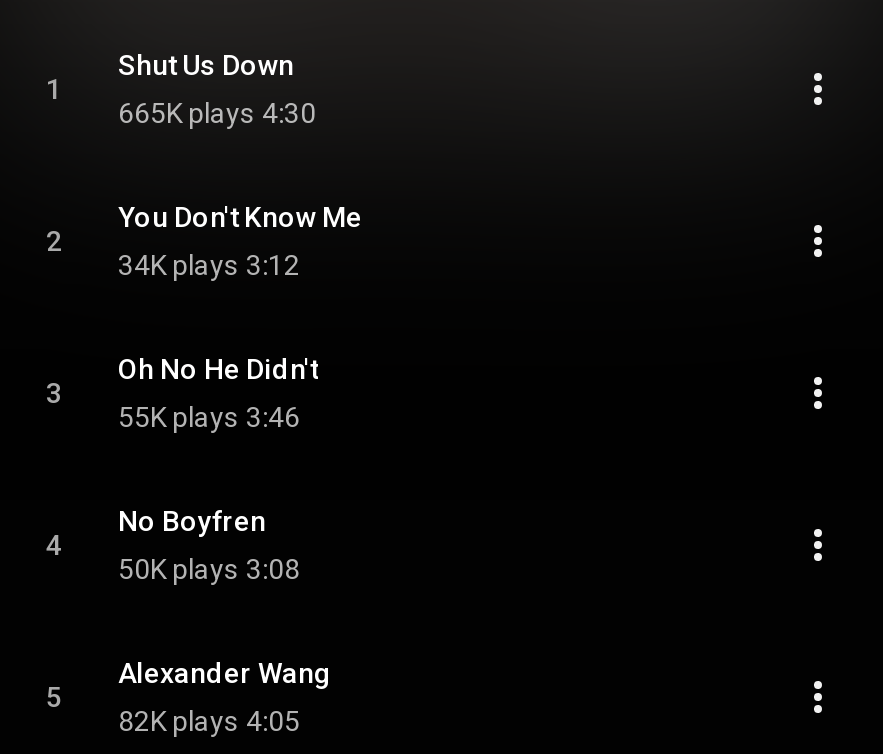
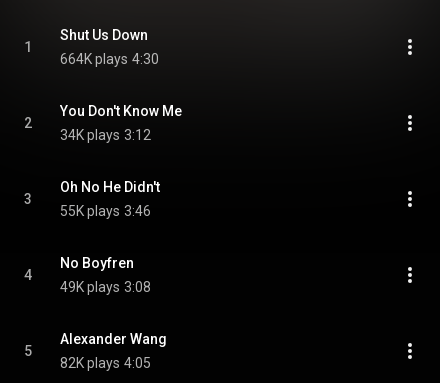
[118,97,316,129] 665K plays 4:30 -> [60,51,159,67] 664K plays 4:30
[118,553,300,585] 50K plays 3:08 -> [60,279,151,295] 49K plays 3:08

